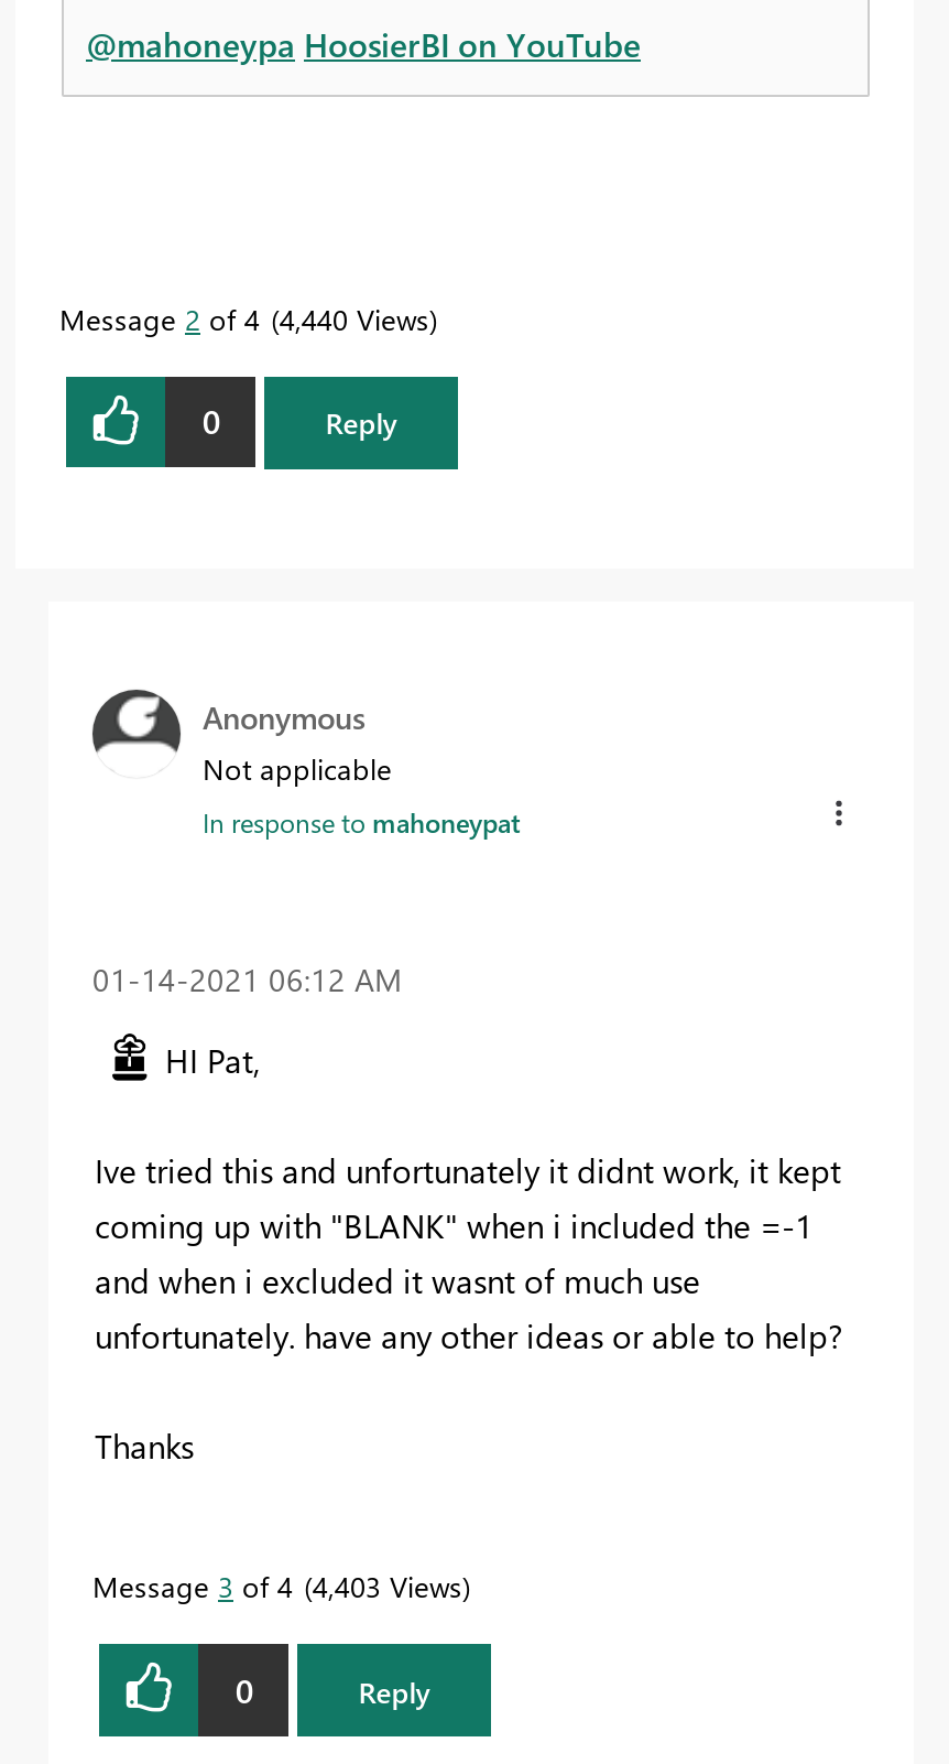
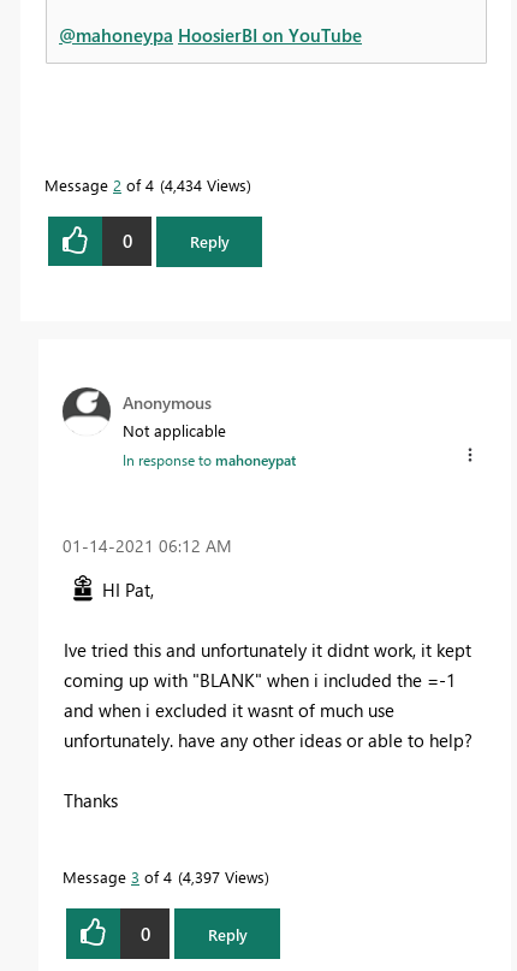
[59,299,429,337] Message 2 of 4 4,440 Views -> [44,174,246,195] Message 2 of 4 4,434 Views
[92,1567,462,1605] Message 3 of 4 4,403 Views -> [63,867,265,887] Message 3 of 4 4,397 Views

